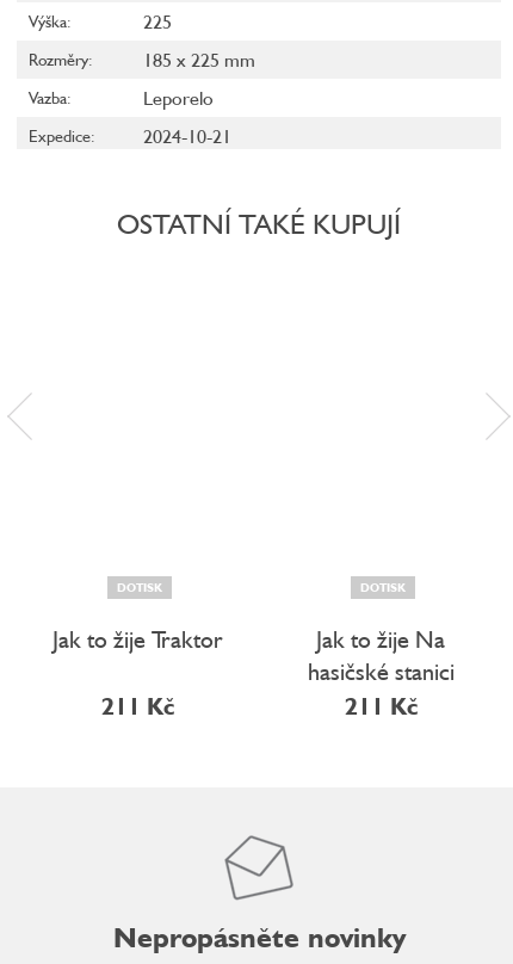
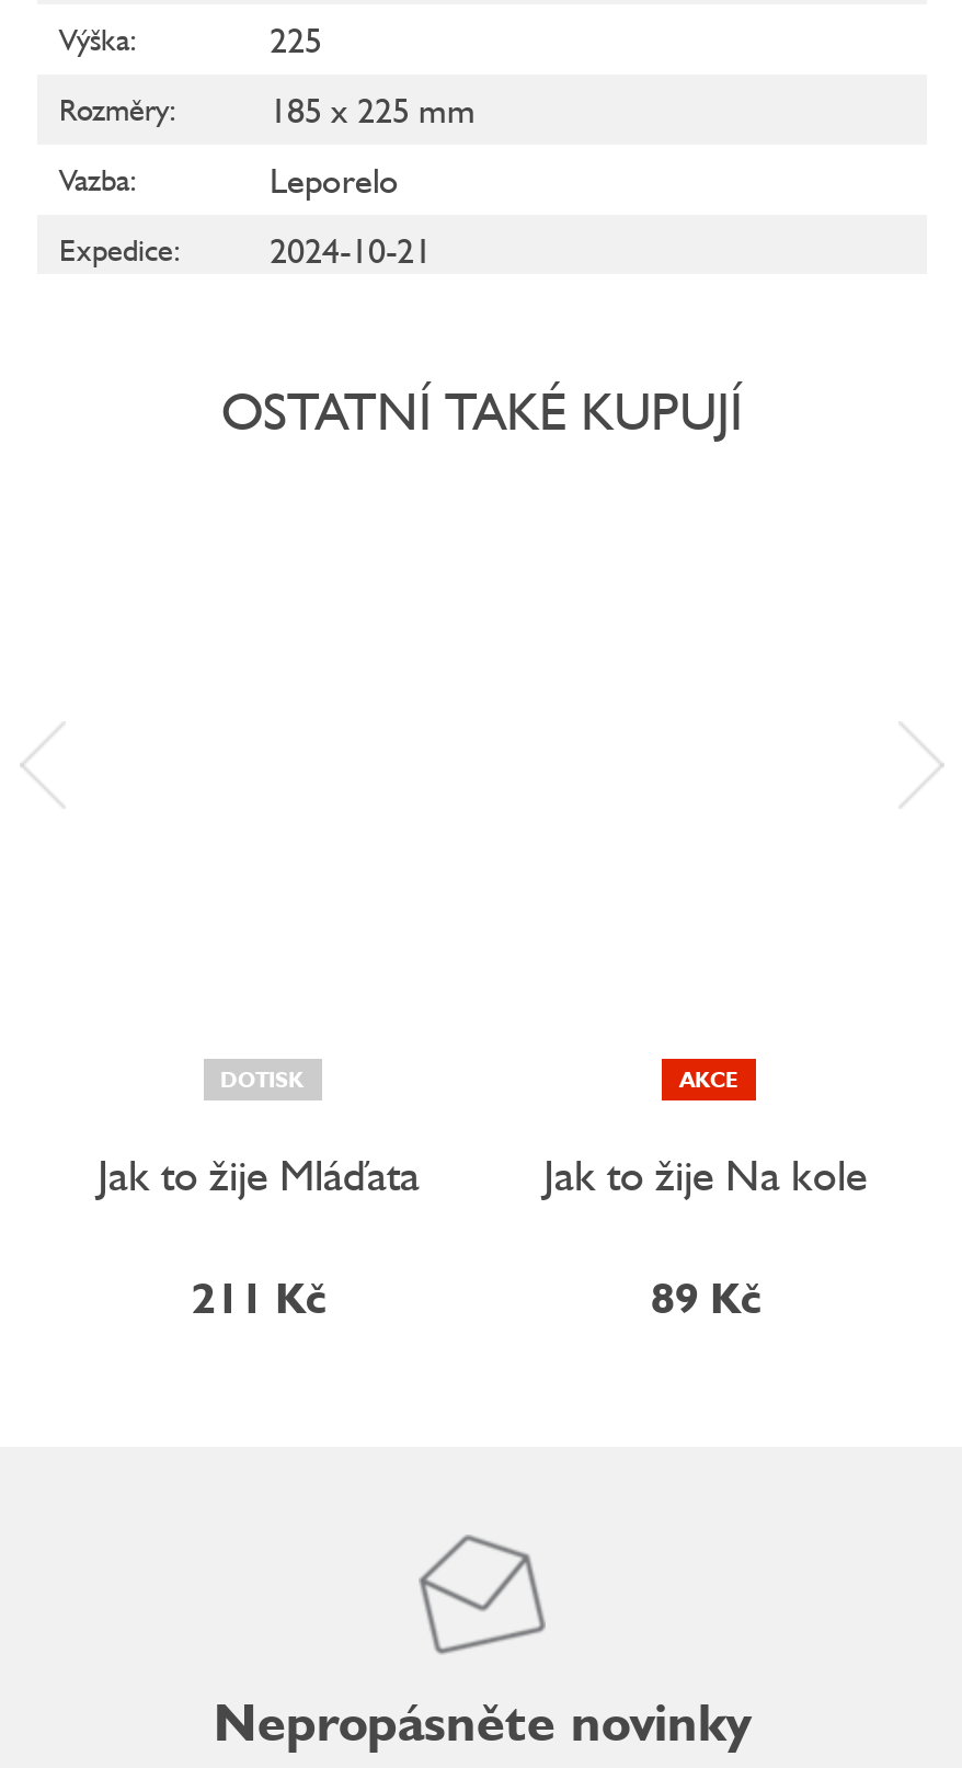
[307,580,454,721] DOTISK | Jak to žije Na | hasičské stanici | 211 Kč -> [543,1065,868,1324] AKCE | Jak to žije Na kole | 89 Kč
[52,624,222,654] Jak to žije Traktor -> [98,1147,420,1201] Jak to žije Mláďata

